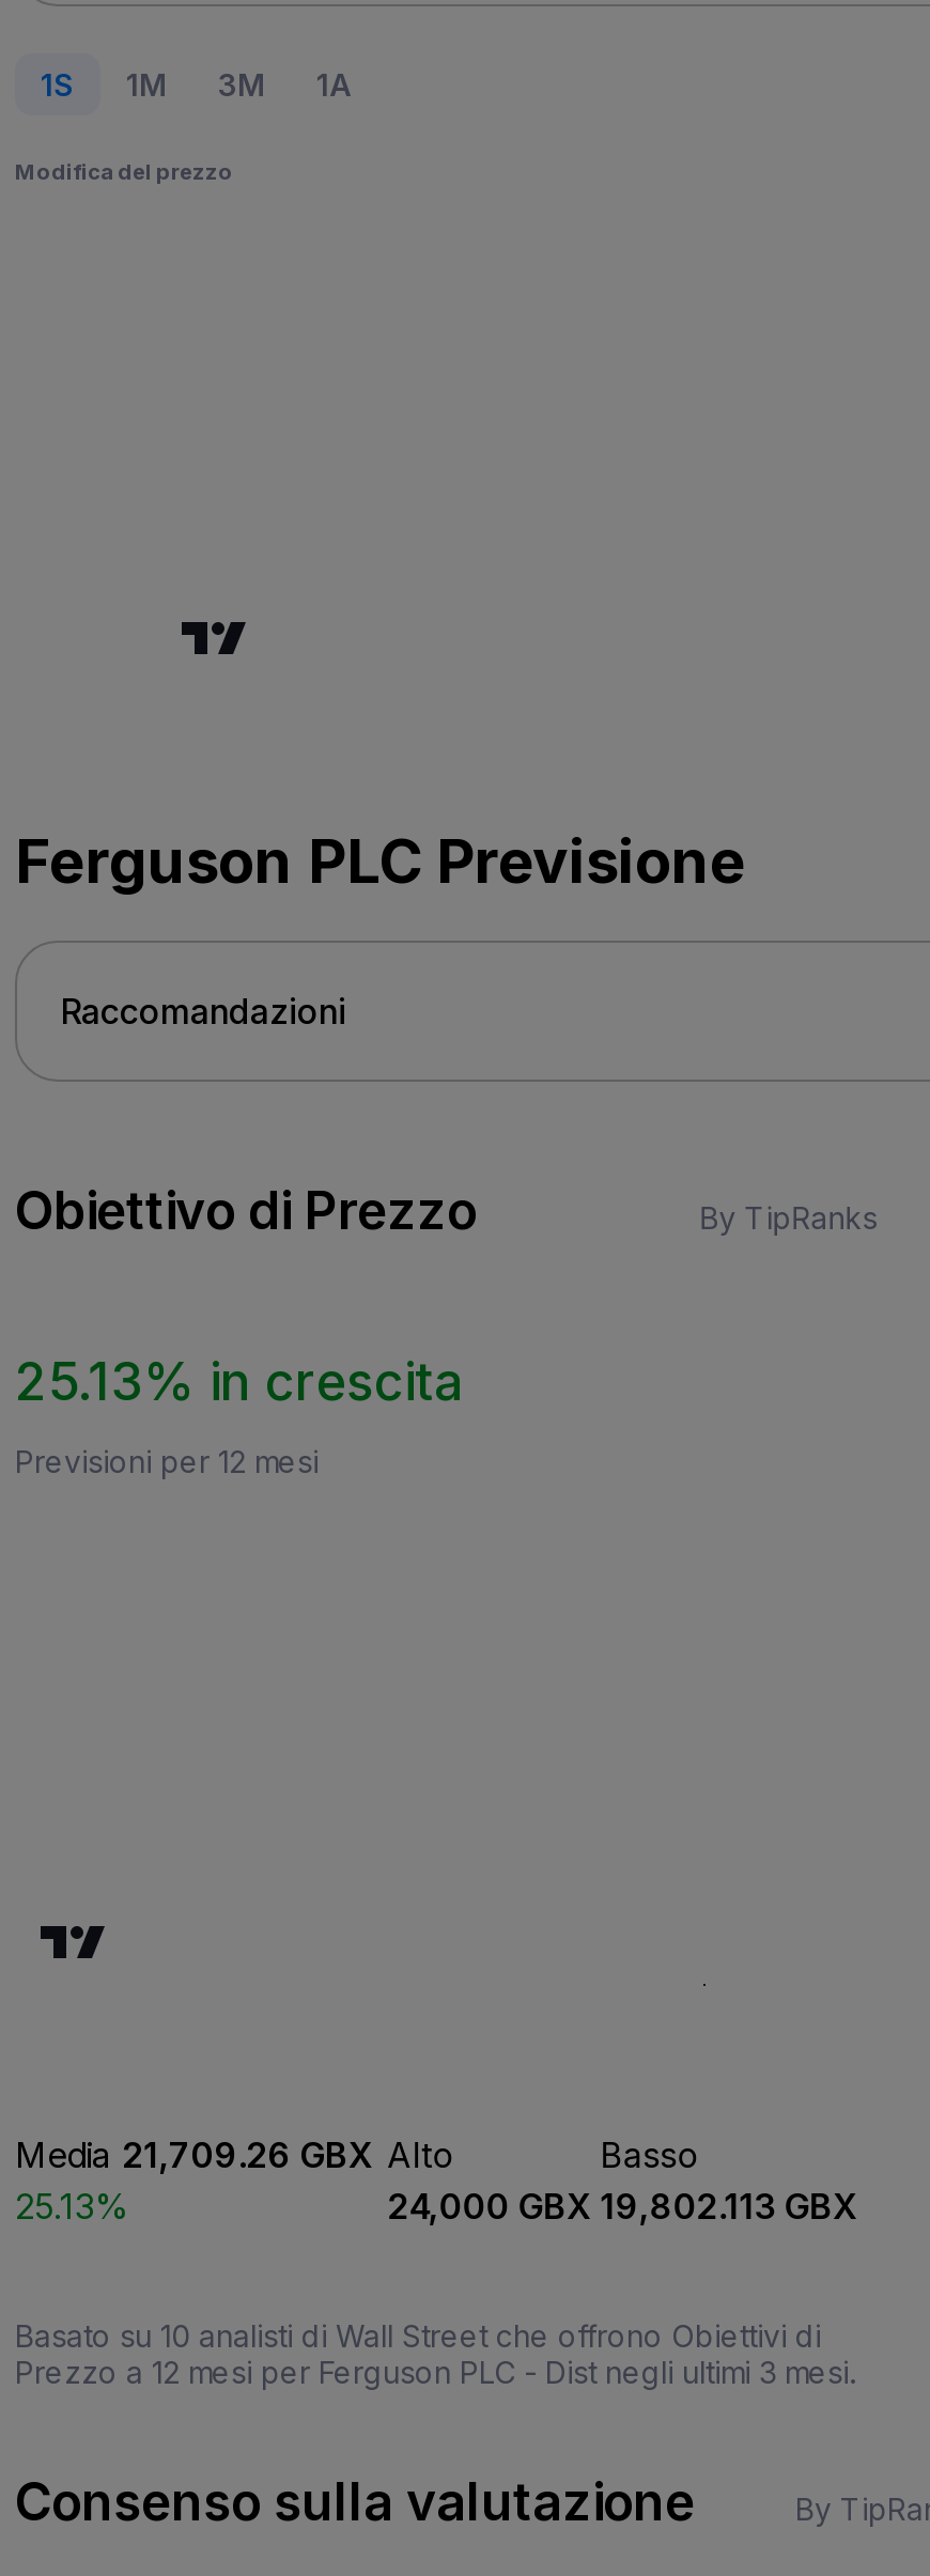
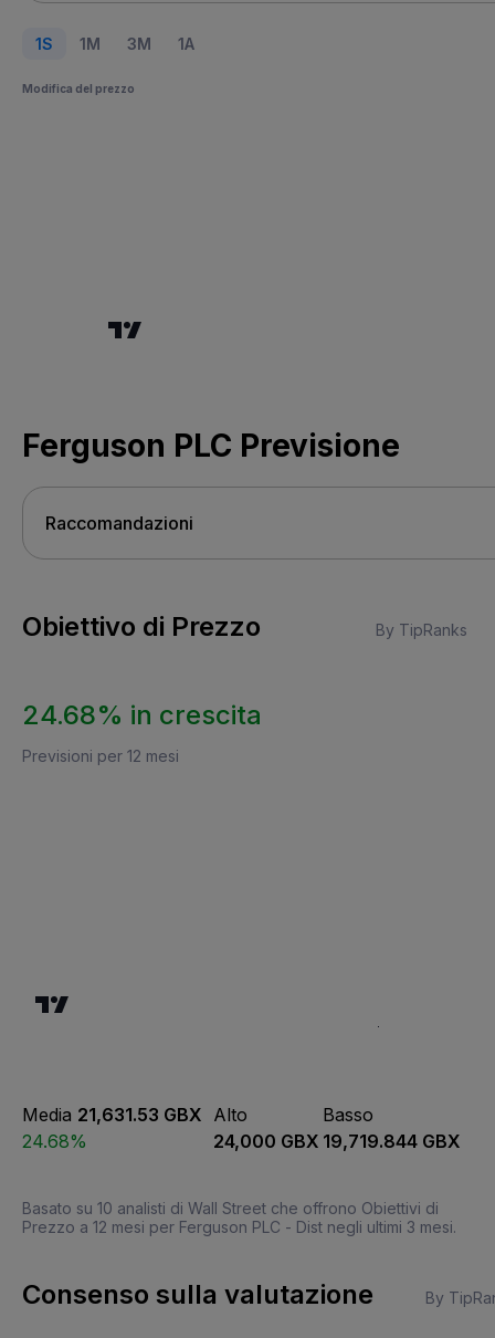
[15,1351,464,1413] 25.13% in crescita -> [22,699,262,731] 24.68% in crescita
[15,2134,453,2176] Media 21,709.26 GBX Alto -> [22,1104,248,1126] Media 21,631.53 GBX Alto
[15,2185,128,2228] 25.13% -> [22,1130,87,1152] 24.68%
[387,2185,859,2228] 24,000 GBX 19,802.113 GBX -> [213,1130,461,1152] 24,000 GBX 19,719.844 GBX

